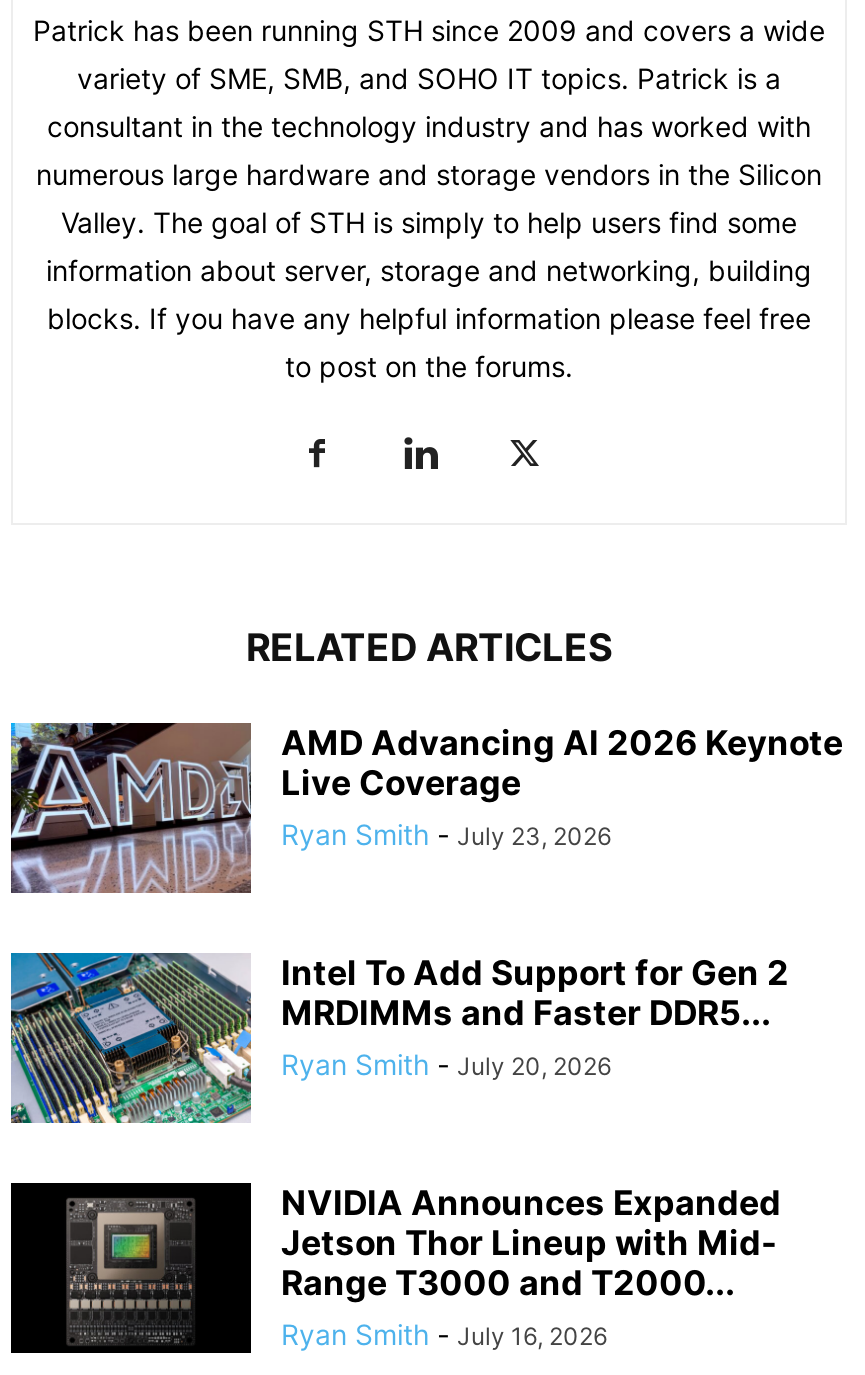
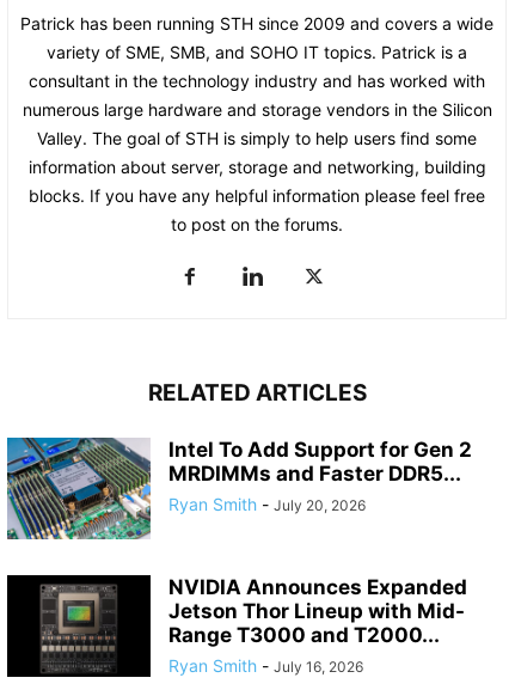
[9,721,843,895] [image] | AMD Advancing AI 2026 Keynote | Live Coverage | Ryan Smith - July 23, 2026 -> none

